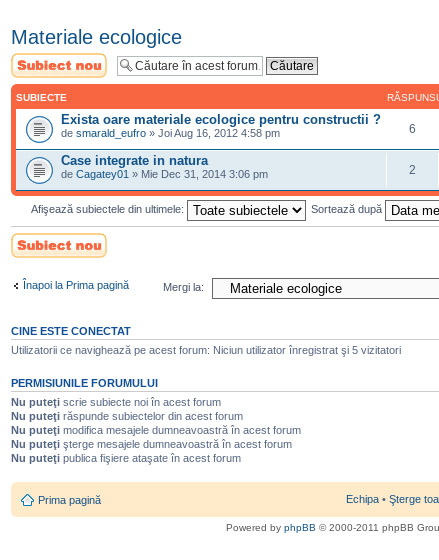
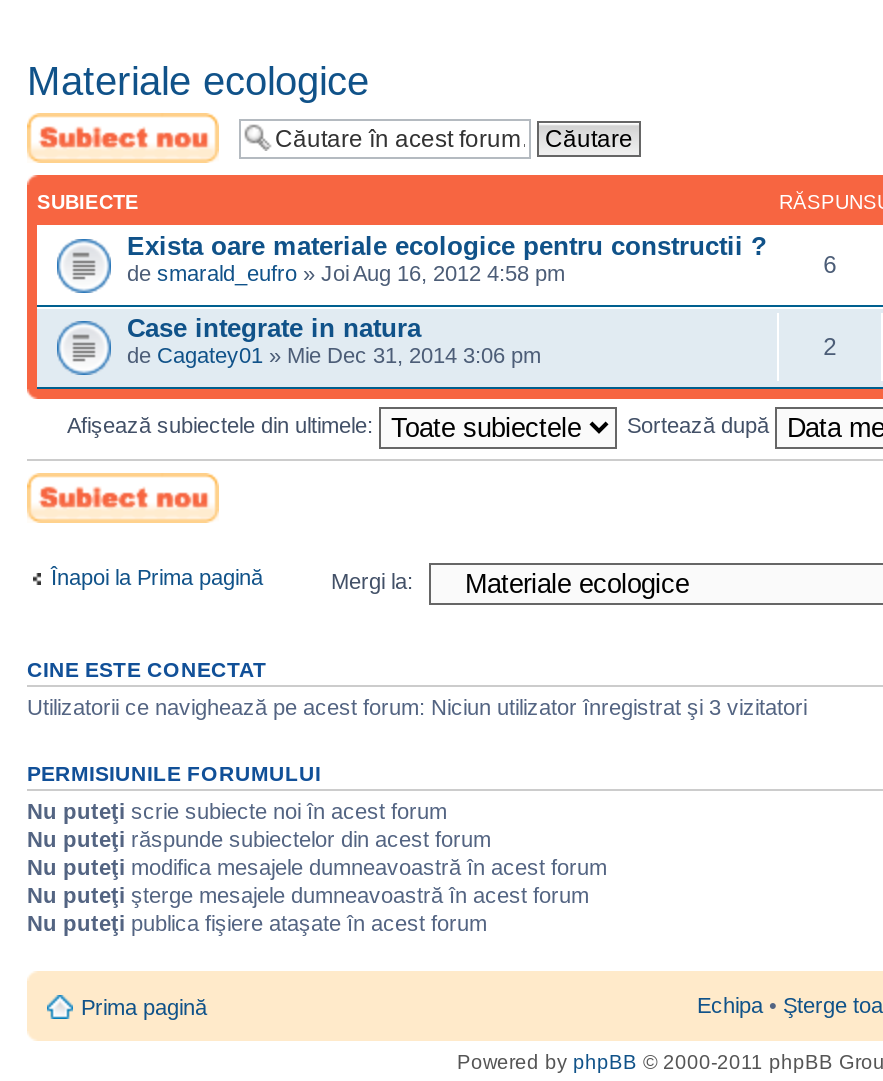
[11,344,401,356] Utilizatorii ce navighează pe acest forum: Niciun utilizator înregistrat şi 5 vizitatori -> [27,695,807,719] Utilizatorii ce navighează pe acest forum: Niciun utilizator înregistrat şi 3 vizitatori

